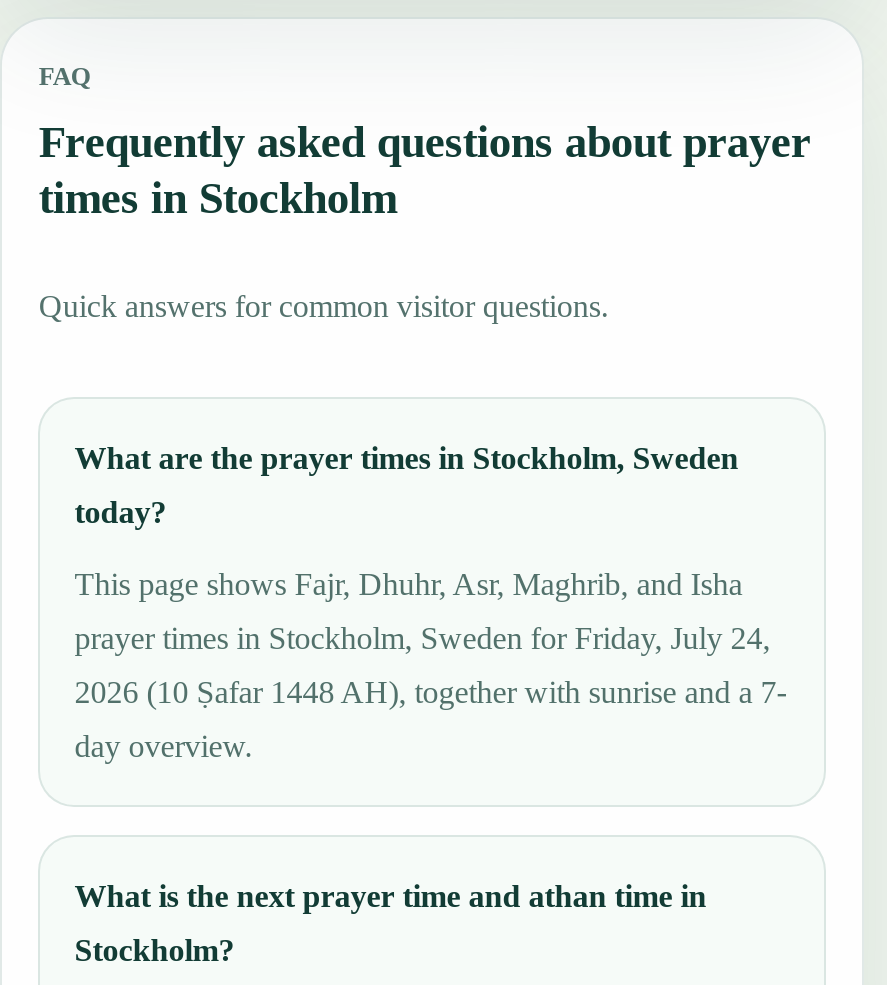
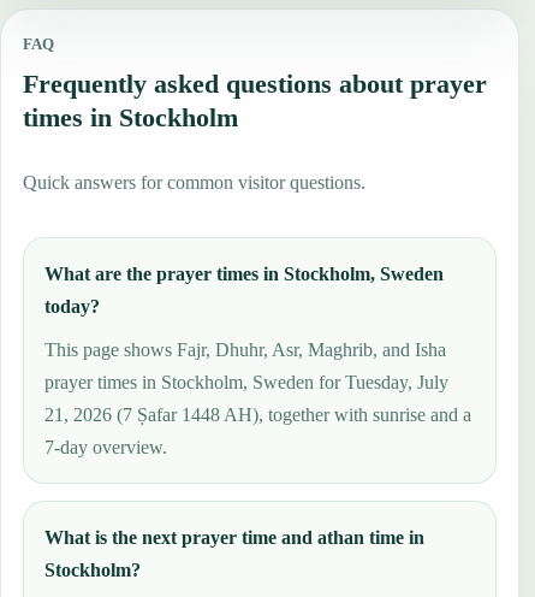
[74,622,770,656] prayer times in Stockholm, Sweden for Friday, July 24, -> [45,372,449,393] prayer times in Stockholm, Sweden for Tuesday, July
[74,676,786,710] 2026 (10 Ṣafar 1448 AH), together with sunrise and a 7- -> [45,405,472,425] 21, 2026 (7 Ṣafar 1448 AH), together with sunrise and a
[74,730,252,764] day overview. -> [45,437,167,458] 7-day overview.

